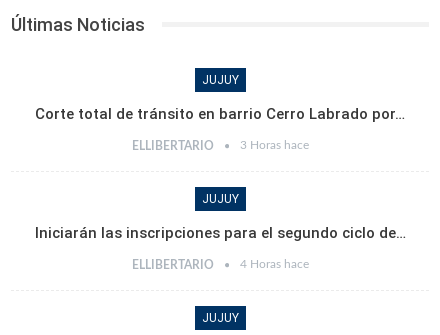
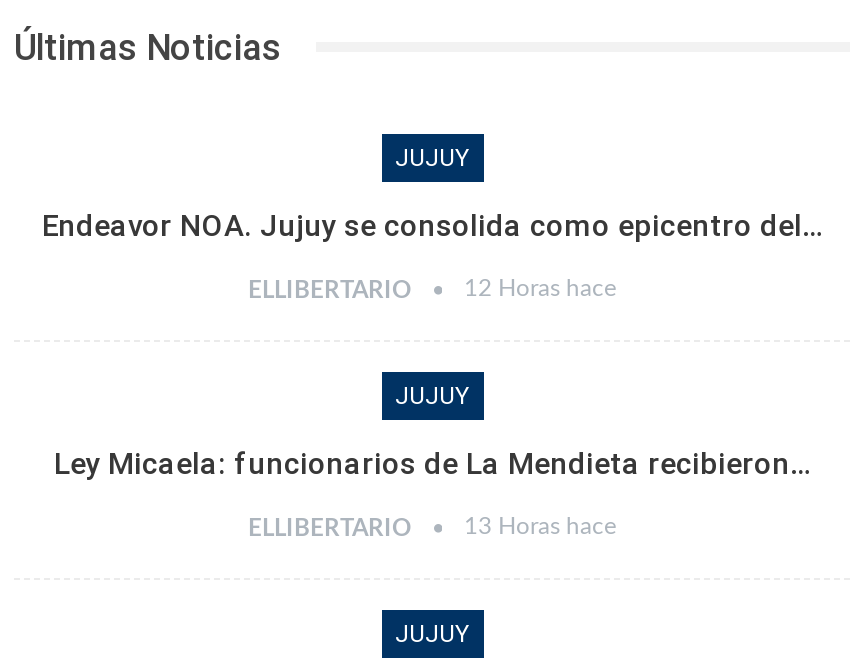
[35,105,405,123] Corte total de tránsito en barrio Cerro Labrado por… -> [42,207,822,243] Endeavor NOA. Jujuy se consolida como epicentro del…
[131,139,308,152] ELLIBERTARIO 3 Horas hace -> [248,275,616,301] ELLIBERTARIO 12 Horas hace
[34,224,405,242] Iniciarán las inscripciones para el segundo ciclo de… -> [54,445,810,481] Ley Micaela: funcionarios de La Mendieta recibieron…
[131,258,308,271] ELLIBERTARIO 4 Horas hace -> [248,513,616,539] ELLIBERTARIO 13 Horas hace

